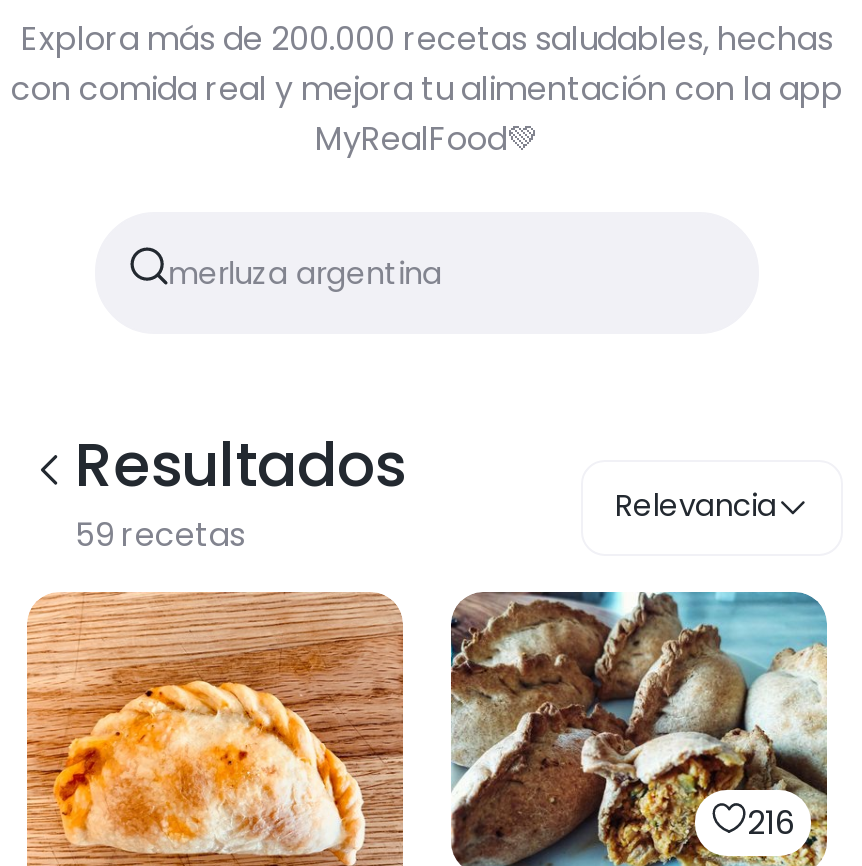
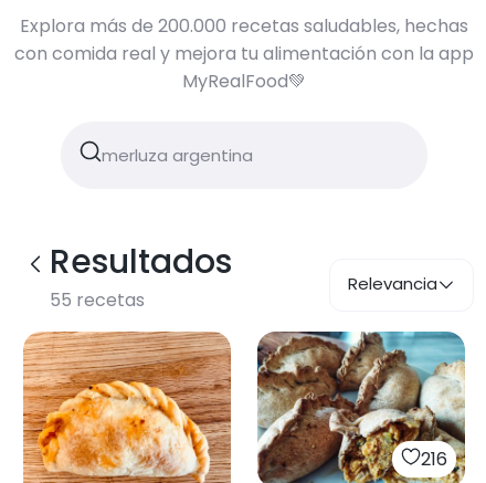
[75,512,245,558] 59 recetas -> [50,287,145,313] 55 recetas

